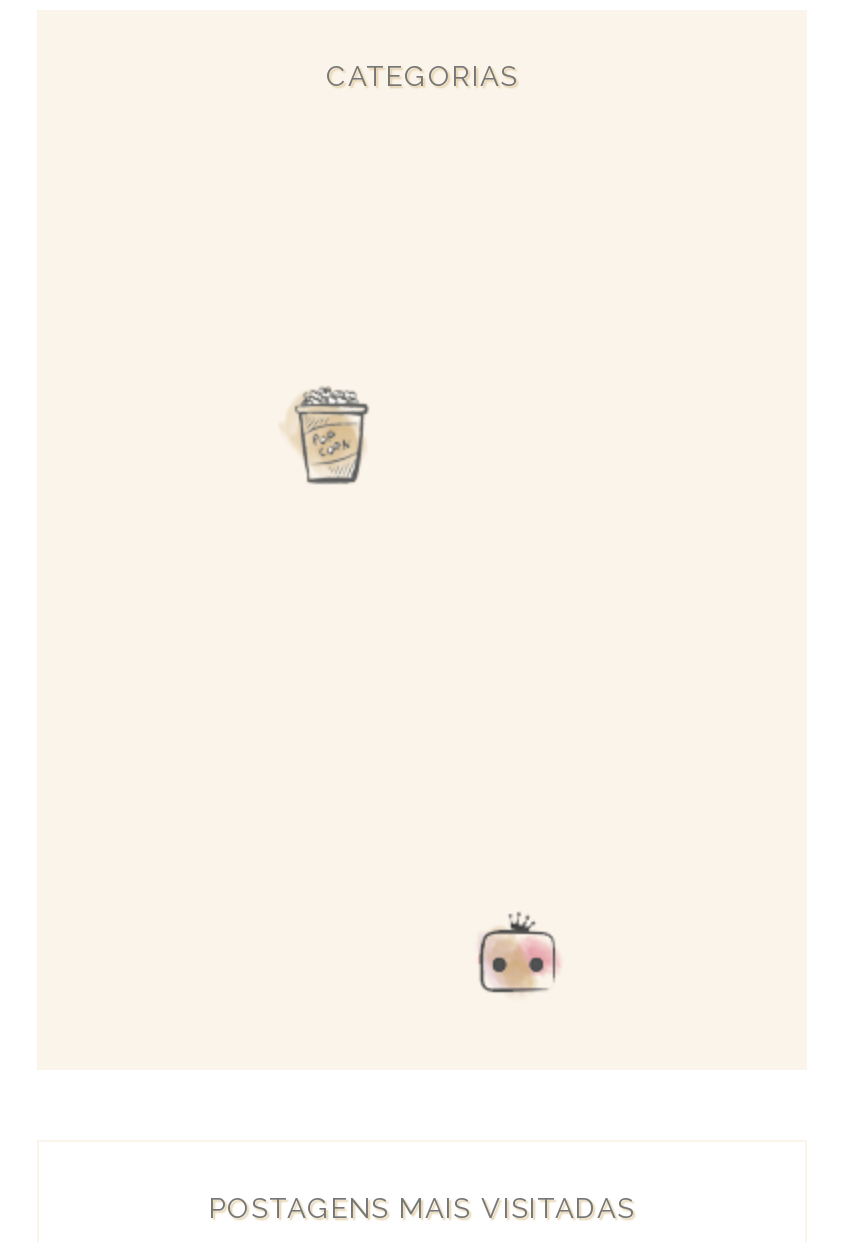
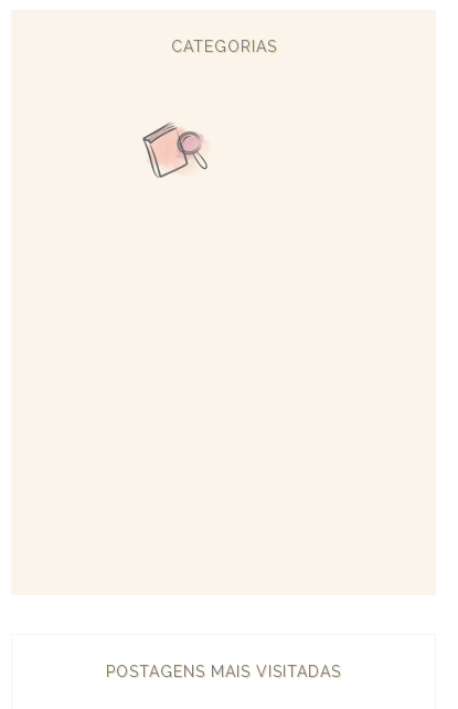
none -> [141,121,209,179] [image]
[279,384,371,486] [image] -> none
[475,910,563,998] [image] -> none

